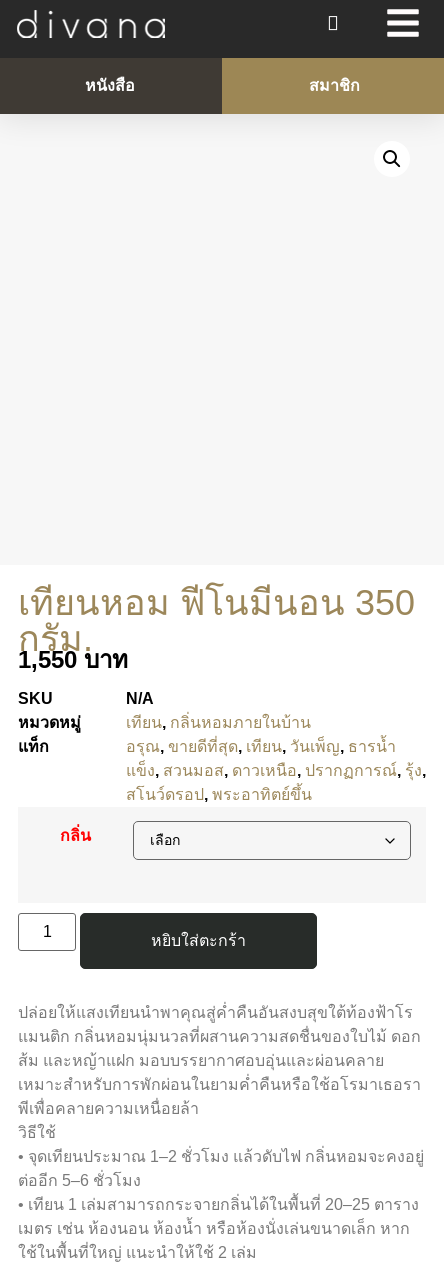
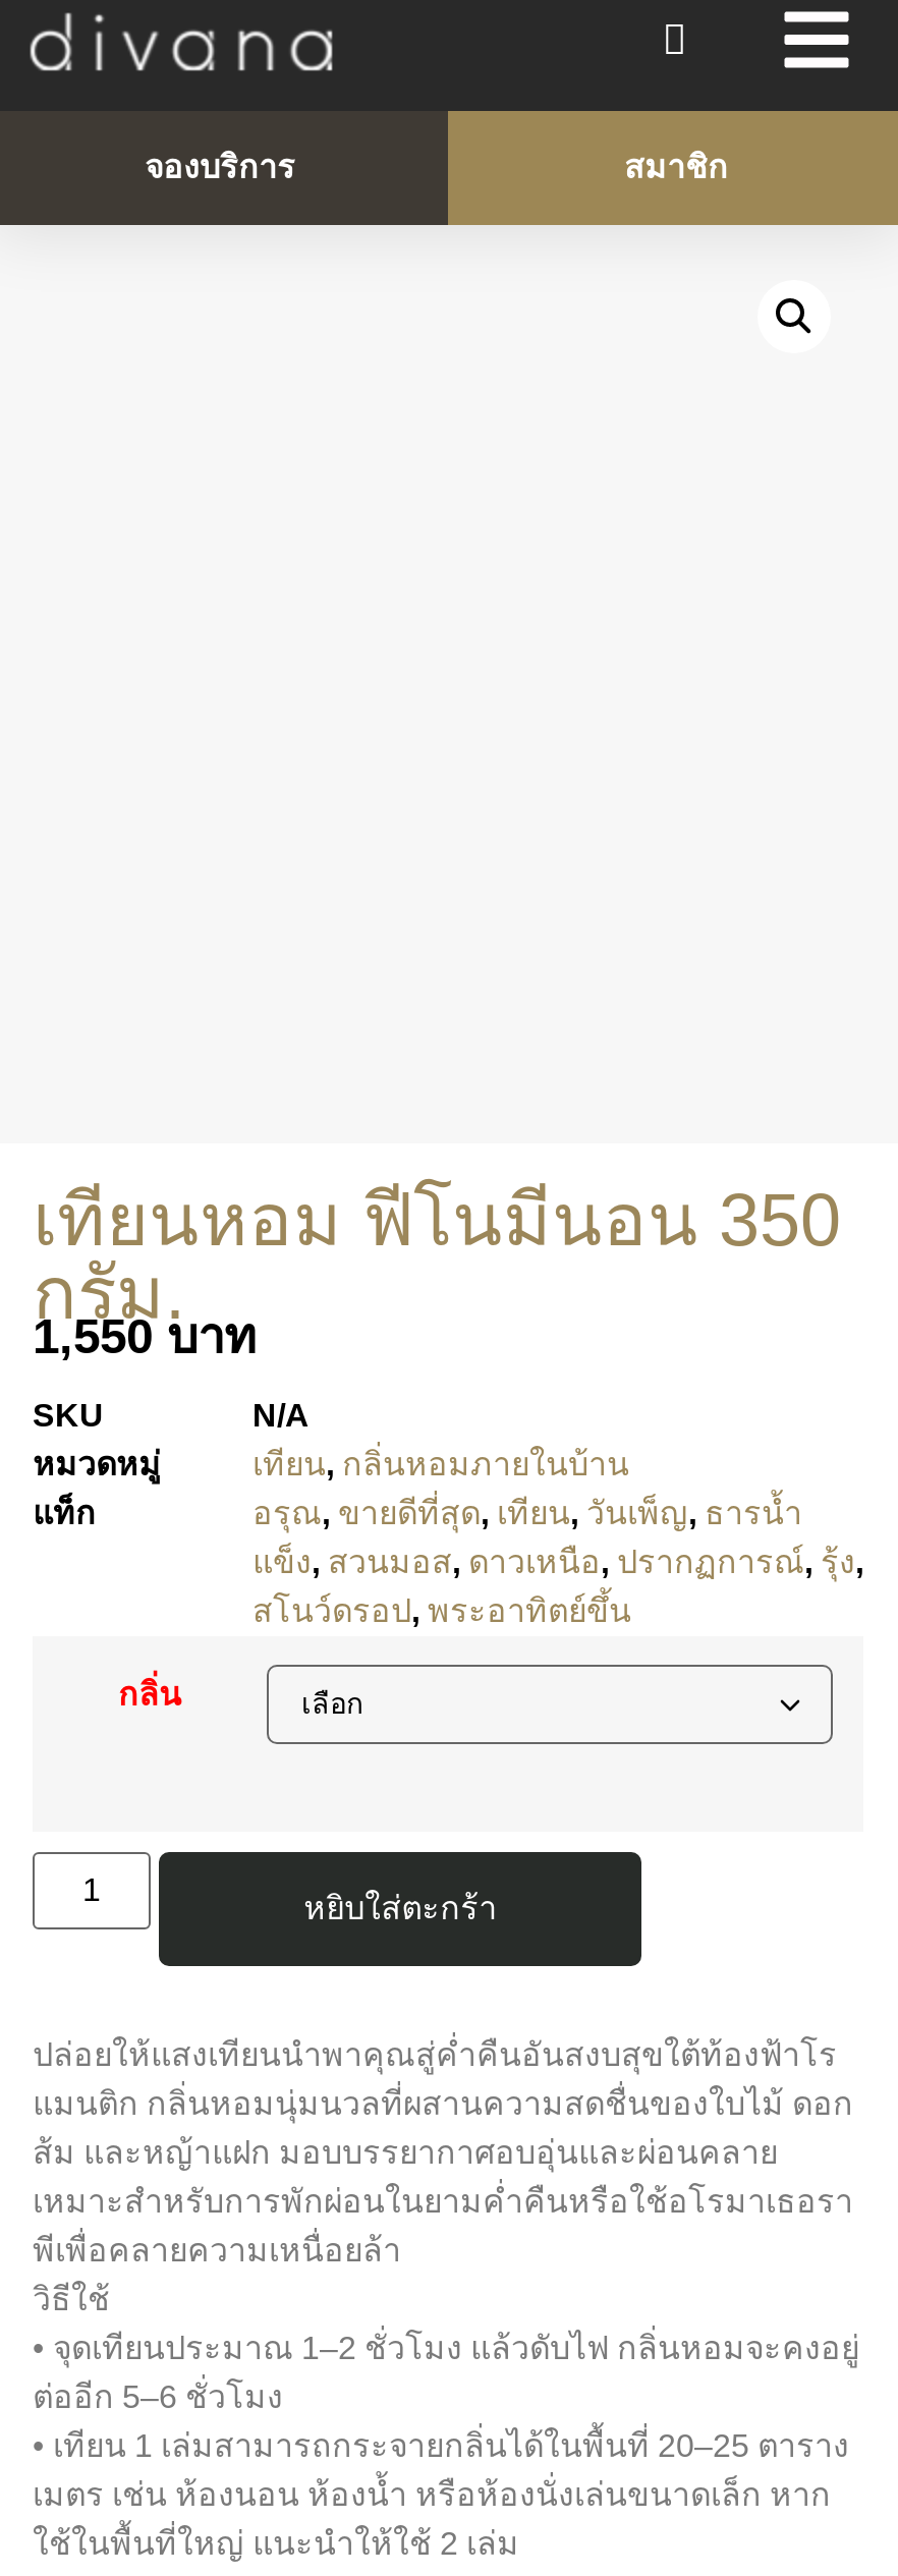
[85,77,135,94] หนังสือ -> [145,150,295,184] จองบริการ

